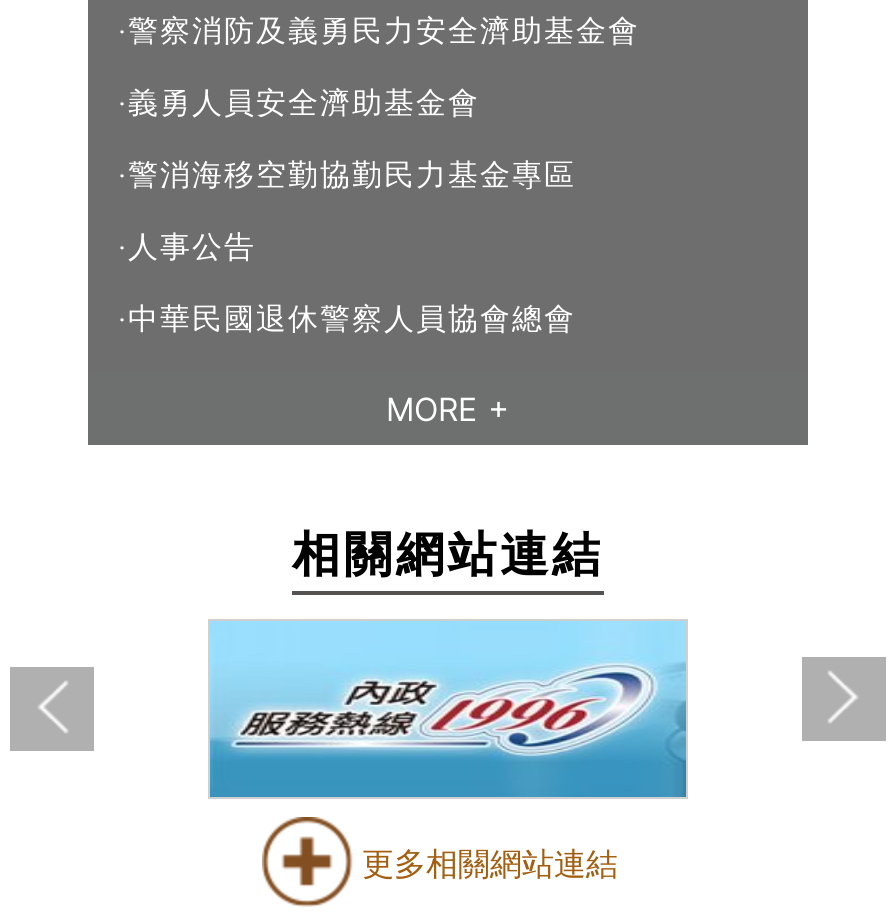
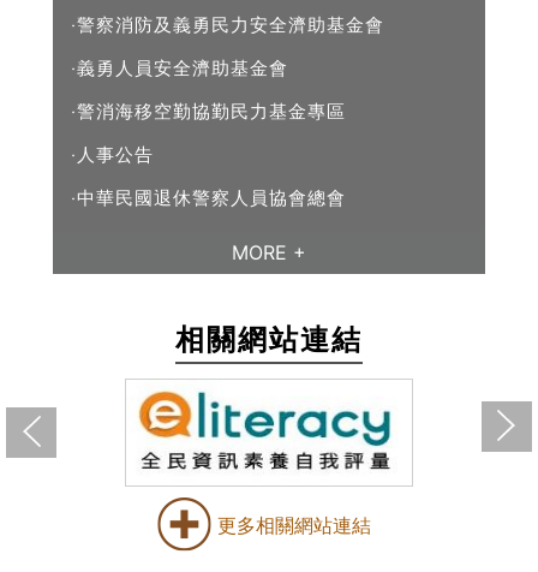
[208,619,688,799] [image] -> [126,380,412,485] [image]

